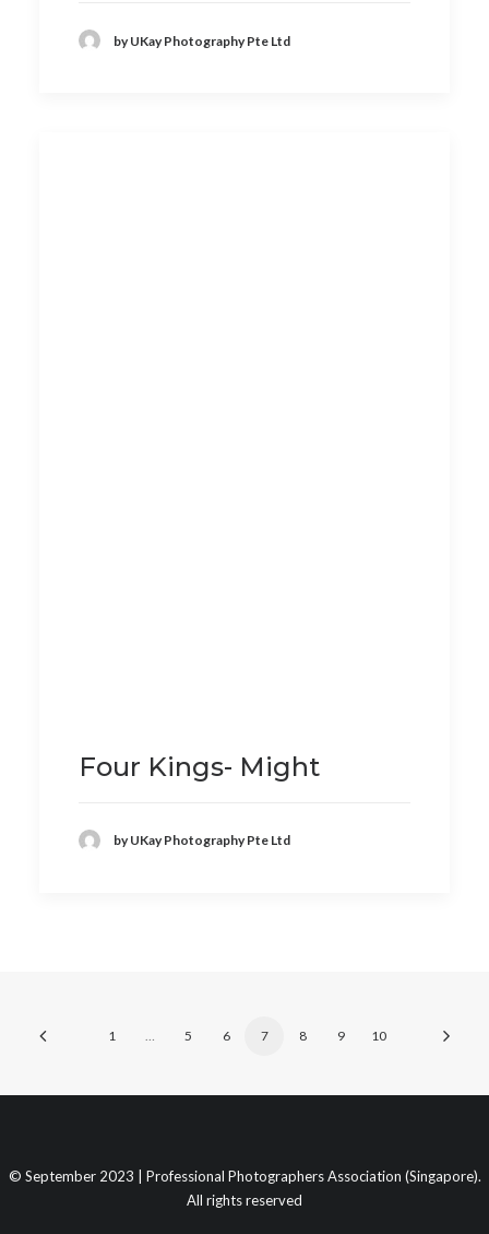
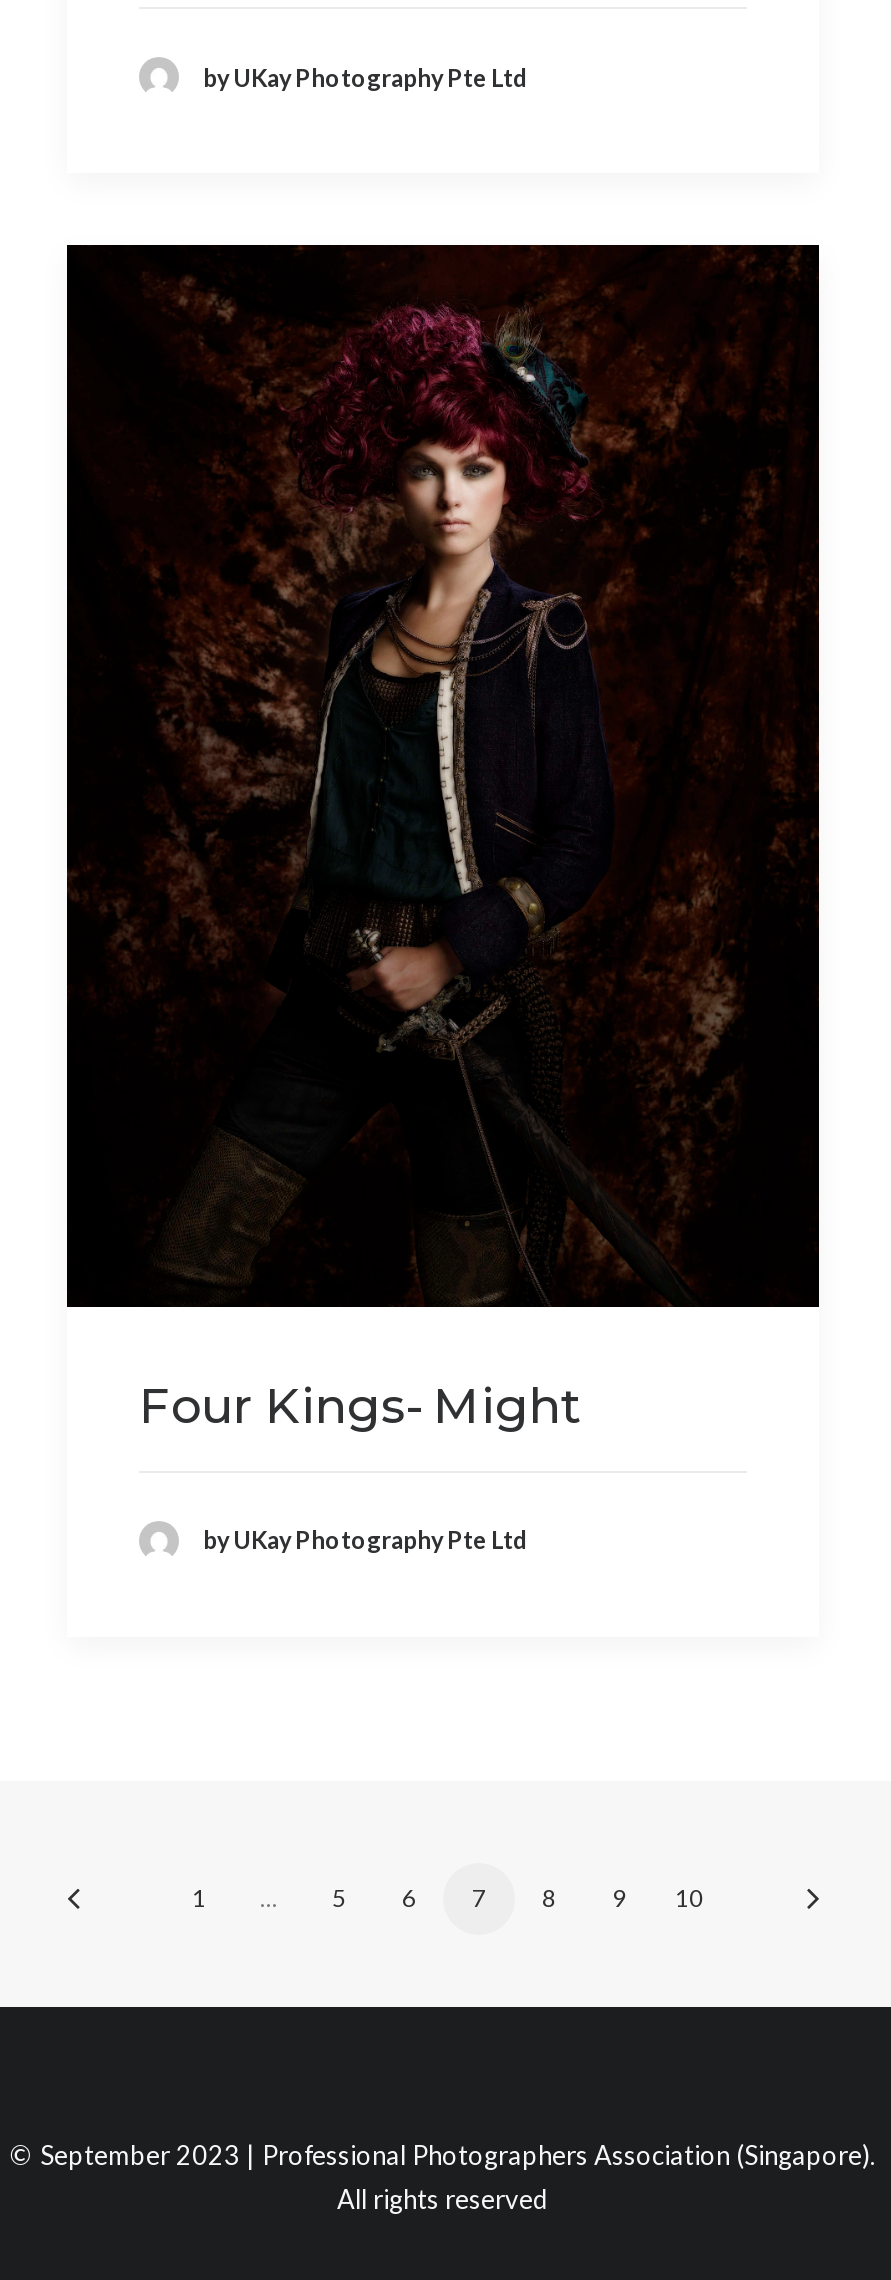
none -> [65,243,821,1309] [image]

